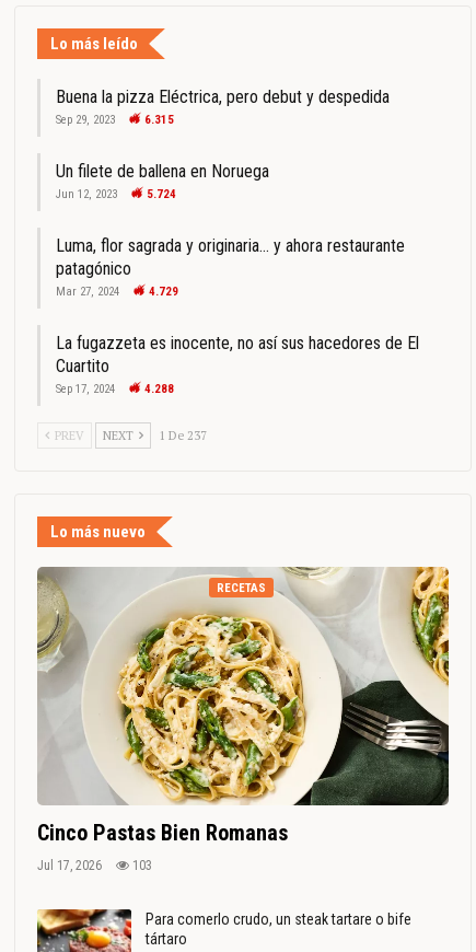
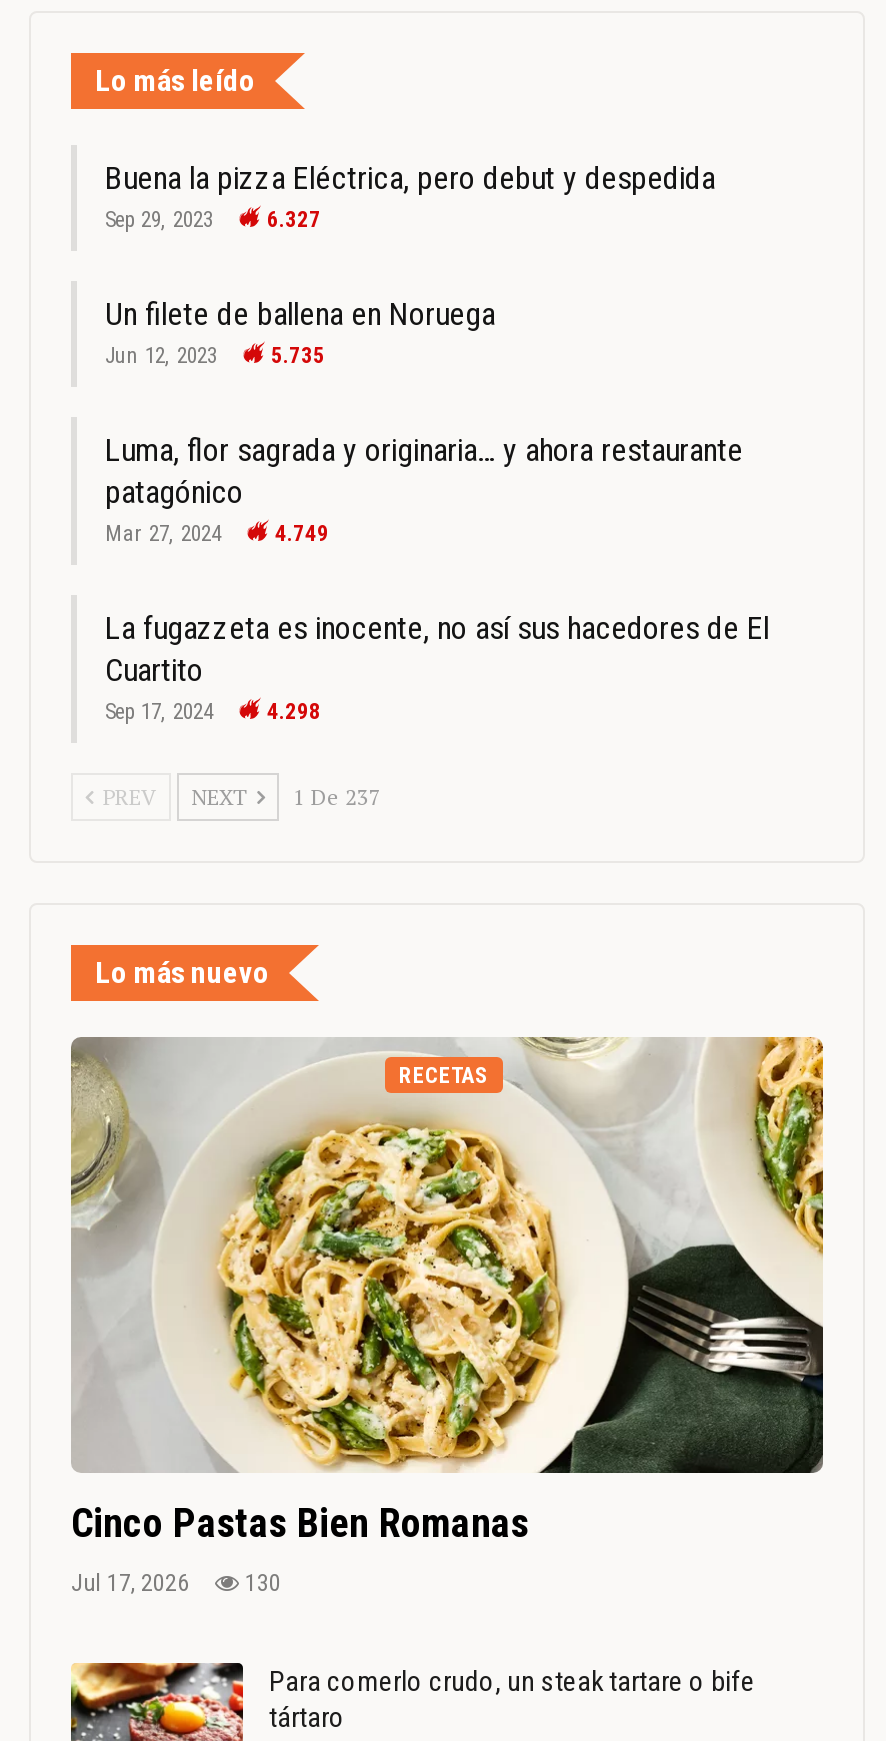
[144,113,174,127] 6.315 -> [267,207,321,233] 6.327
[147,187,176,201] 5.724 -> [271,343,325,369] 5.735
[149,285,178,299] 4.729 -> [275,521,329,547] 4.749
[144,382,174,396] 4.288 -> [267,699,321,725] 4.298
[37,858,152,873] Jul 17, 2026 103 -> [71,1569,281,1597] Jul 17, 2026 130

